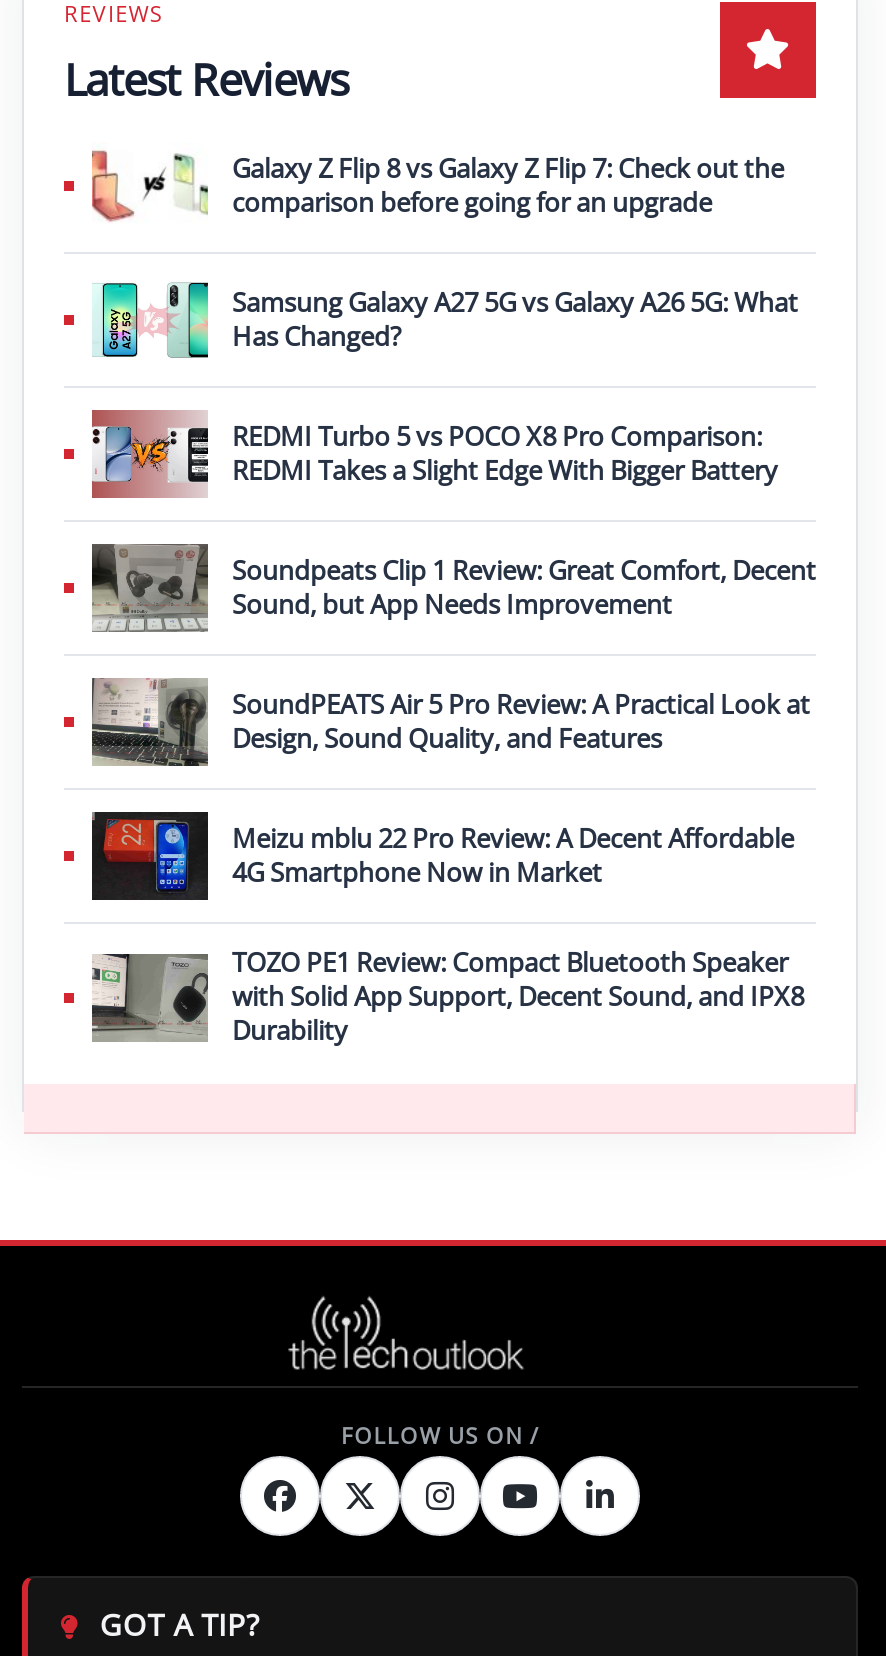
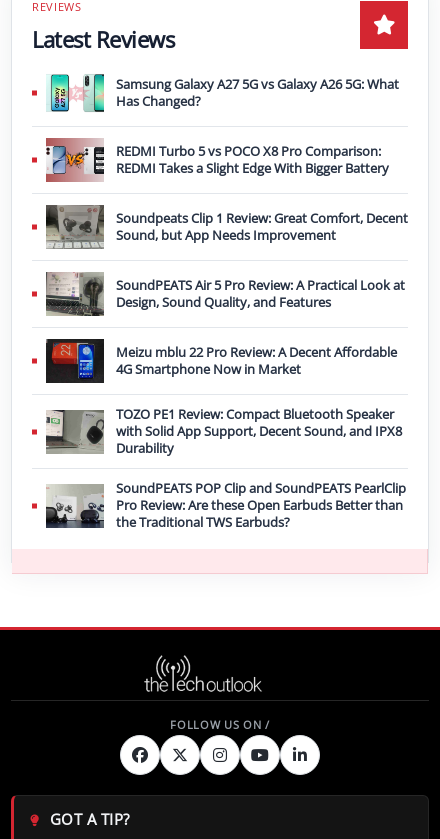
[90,148,784,222] [image] | Galaxy Z Flip 8 vs Galaxy Z Flip 7: Check out the | comparison before going for an upgrade -> none
moved [94,280,816,1048] -> [47,73,408,457]: [image] | Samsung Galaxy A27 5G vs Galaxy A26 5G: What | Has Changed? | ... | with Solid App Support, Decent Sound, and IPX8 | Durability
none -> [46,479,406,531] [image] | SoundPEATS POP Clip and SoundPEATS PearlClip | Pro Review: Are these Open Earbuds Better than | the Traditional TWS Earbuds?

